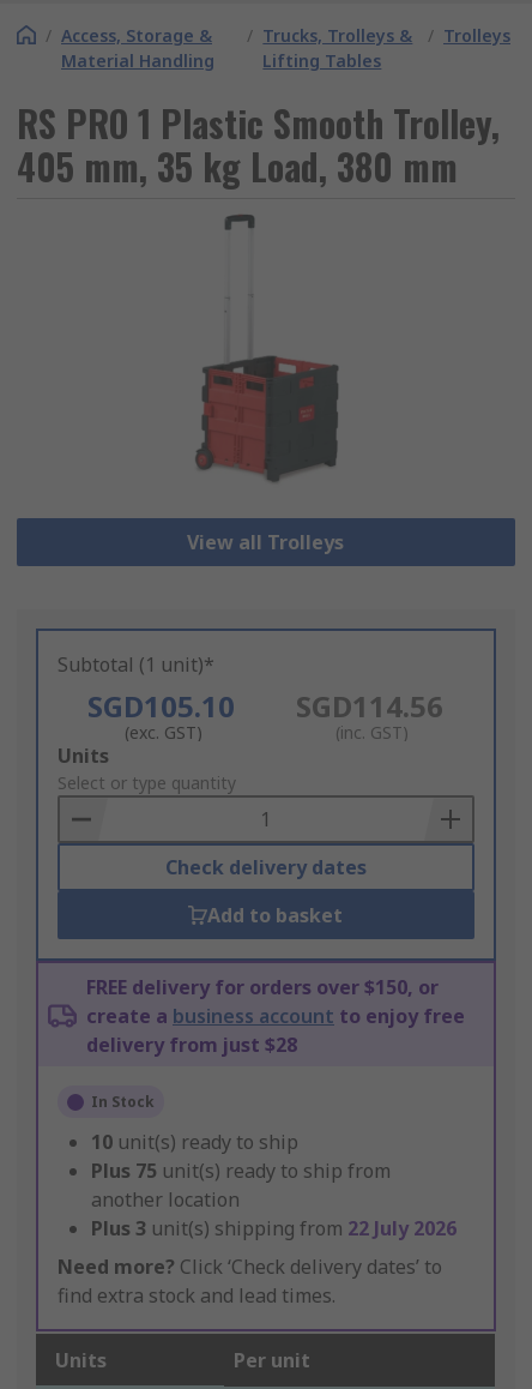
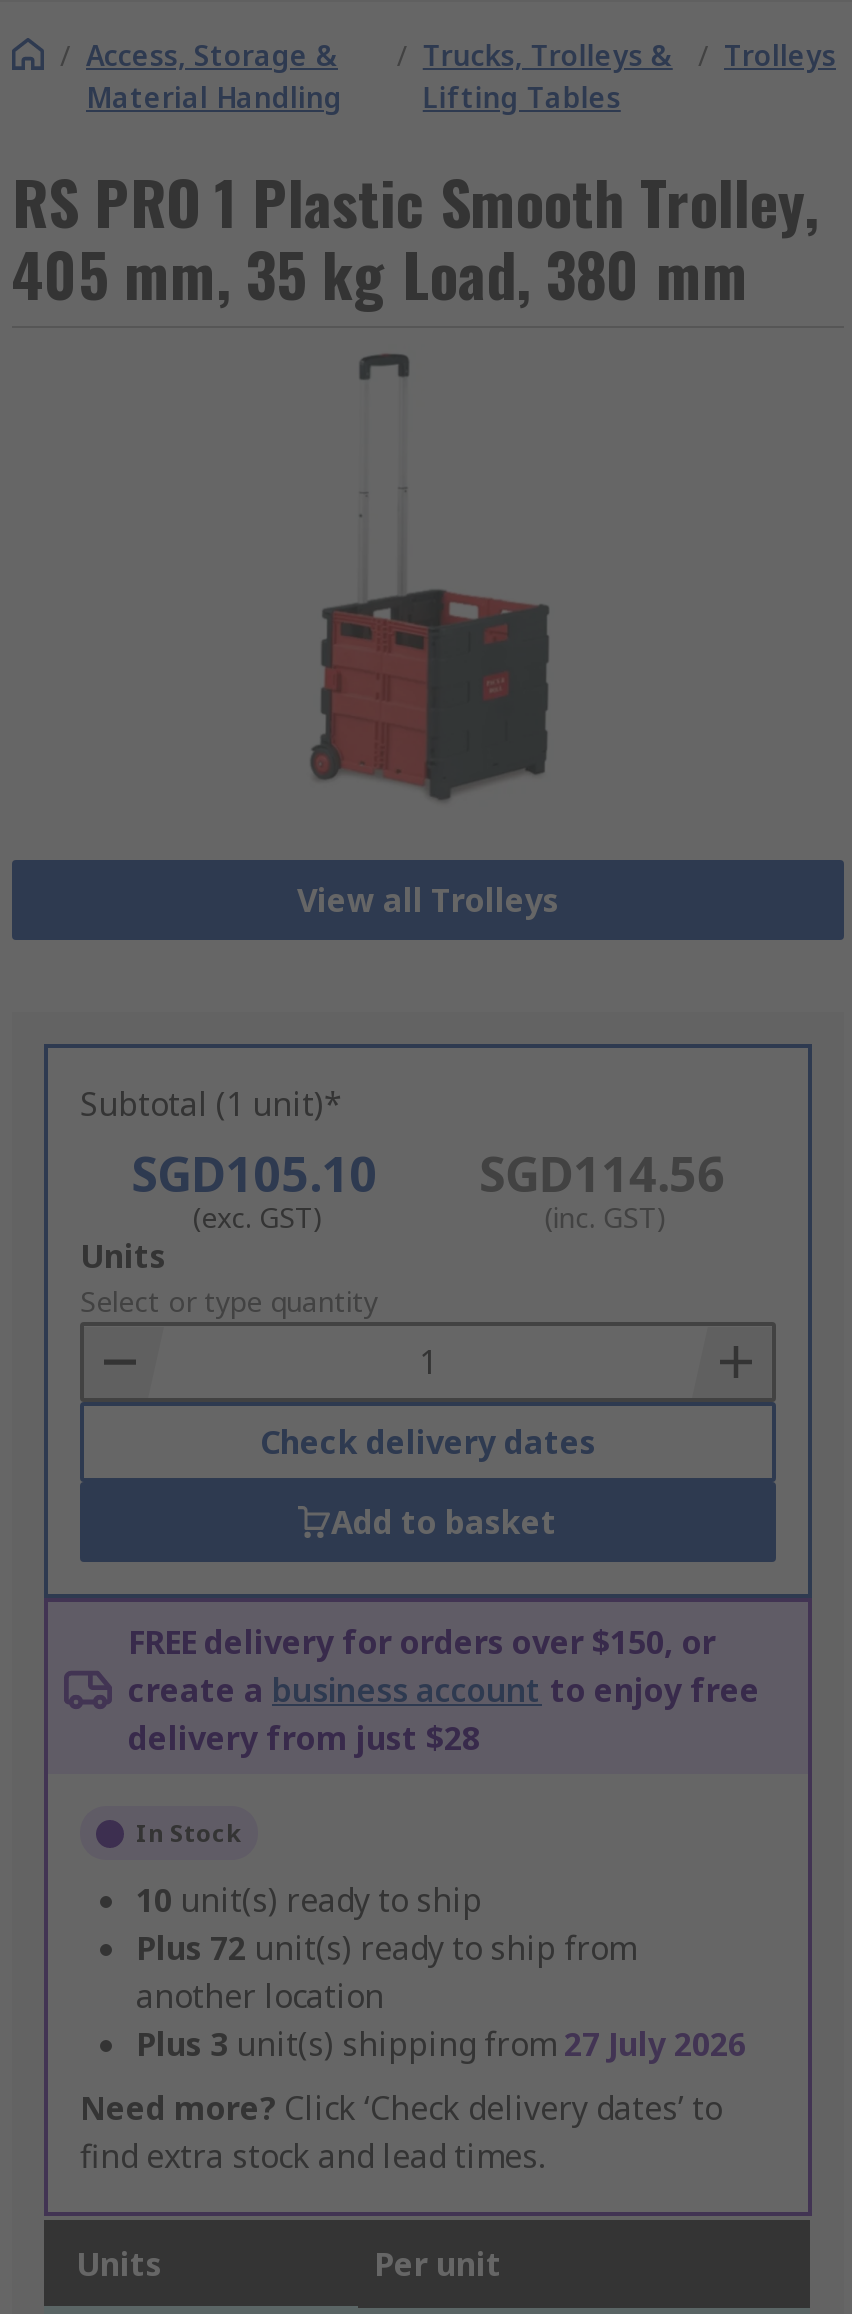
[91,1158,391,1184] Plus 75 unit(s) ready to ship from -> [136,1927,636,1971] Plus 72 unit(s) ready to ship from
[91,1216,457,1242] Plus 3 unit(s) shipping from 22 July 2026 -> [136,2023,746,2067] Plus 3 unit(s) shipping from 27 July 2026

